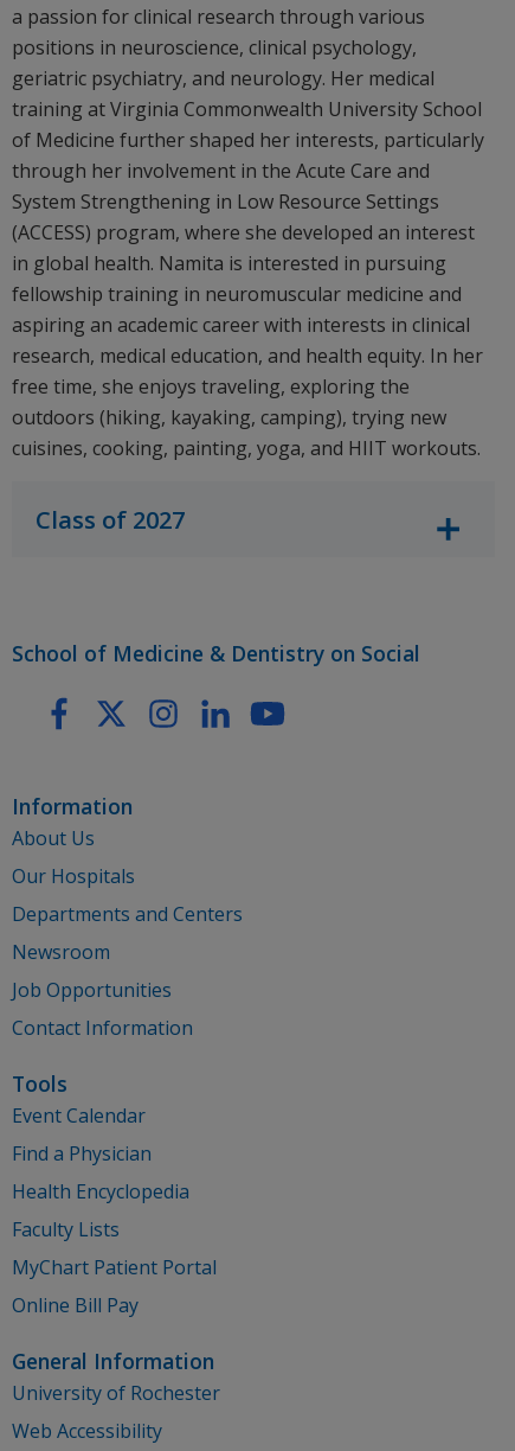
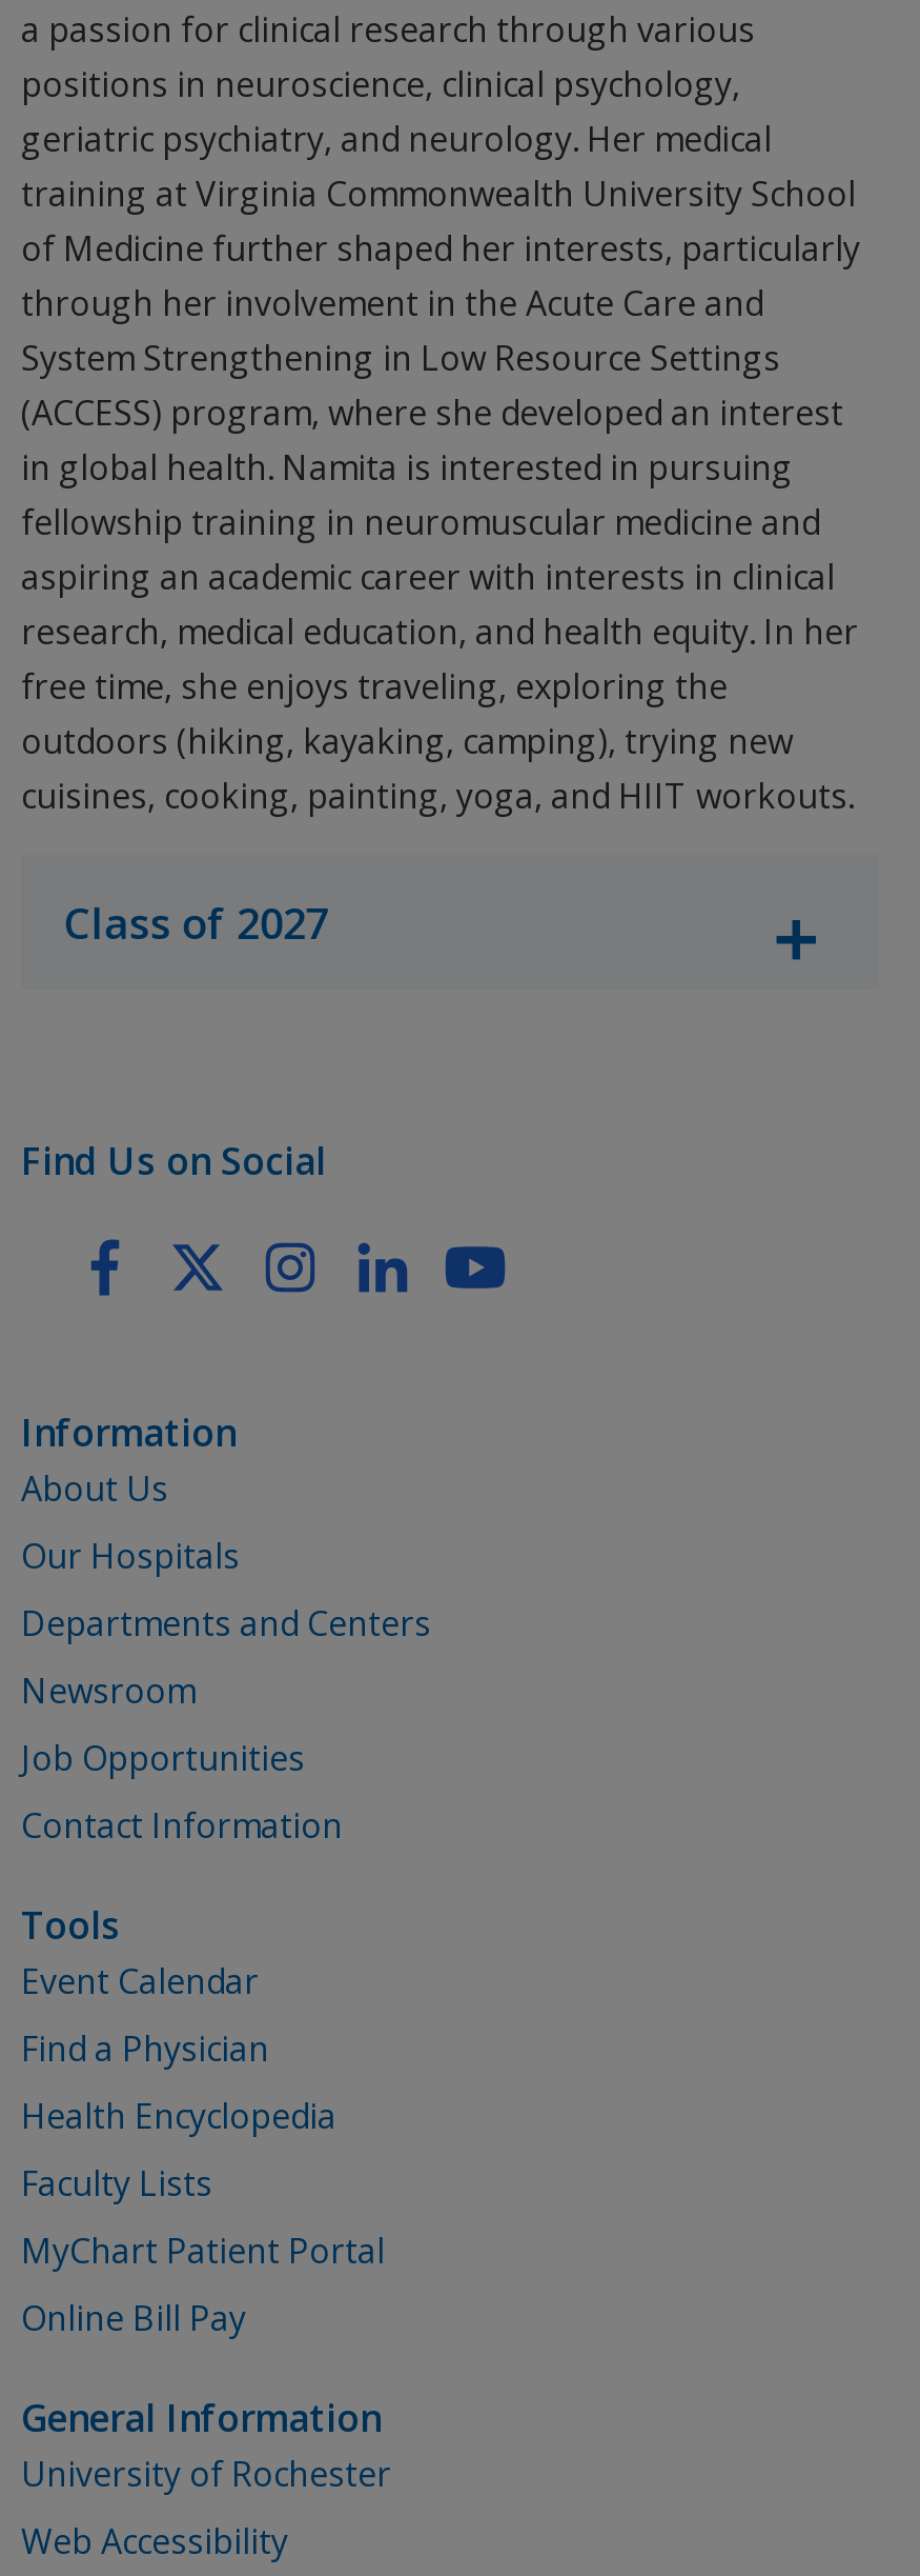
[12,639,420,667] School of Medicine & Dentistry on Social -> [21,1135,326,1185] Find Us on Social

